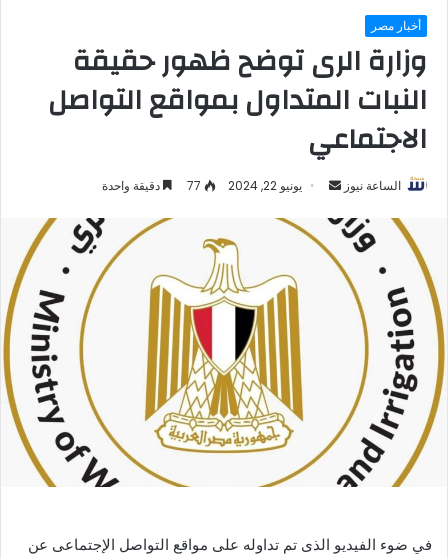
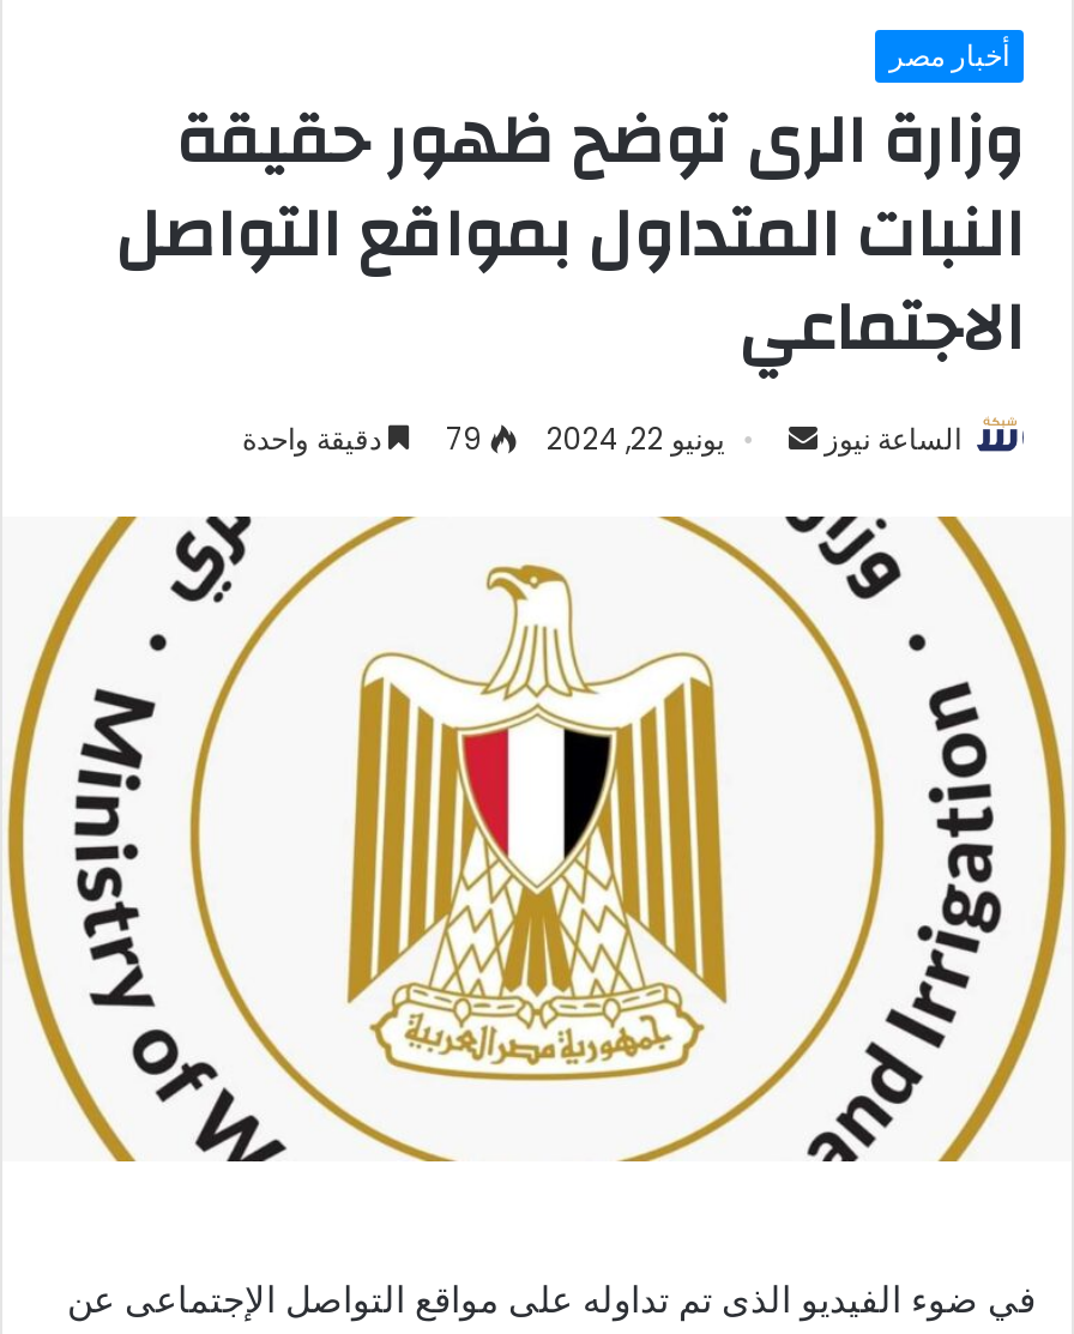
[102,177,201,194] 77 دقيقة واحدة -> [242,419,482,460] 79 دقيقة واحدة

